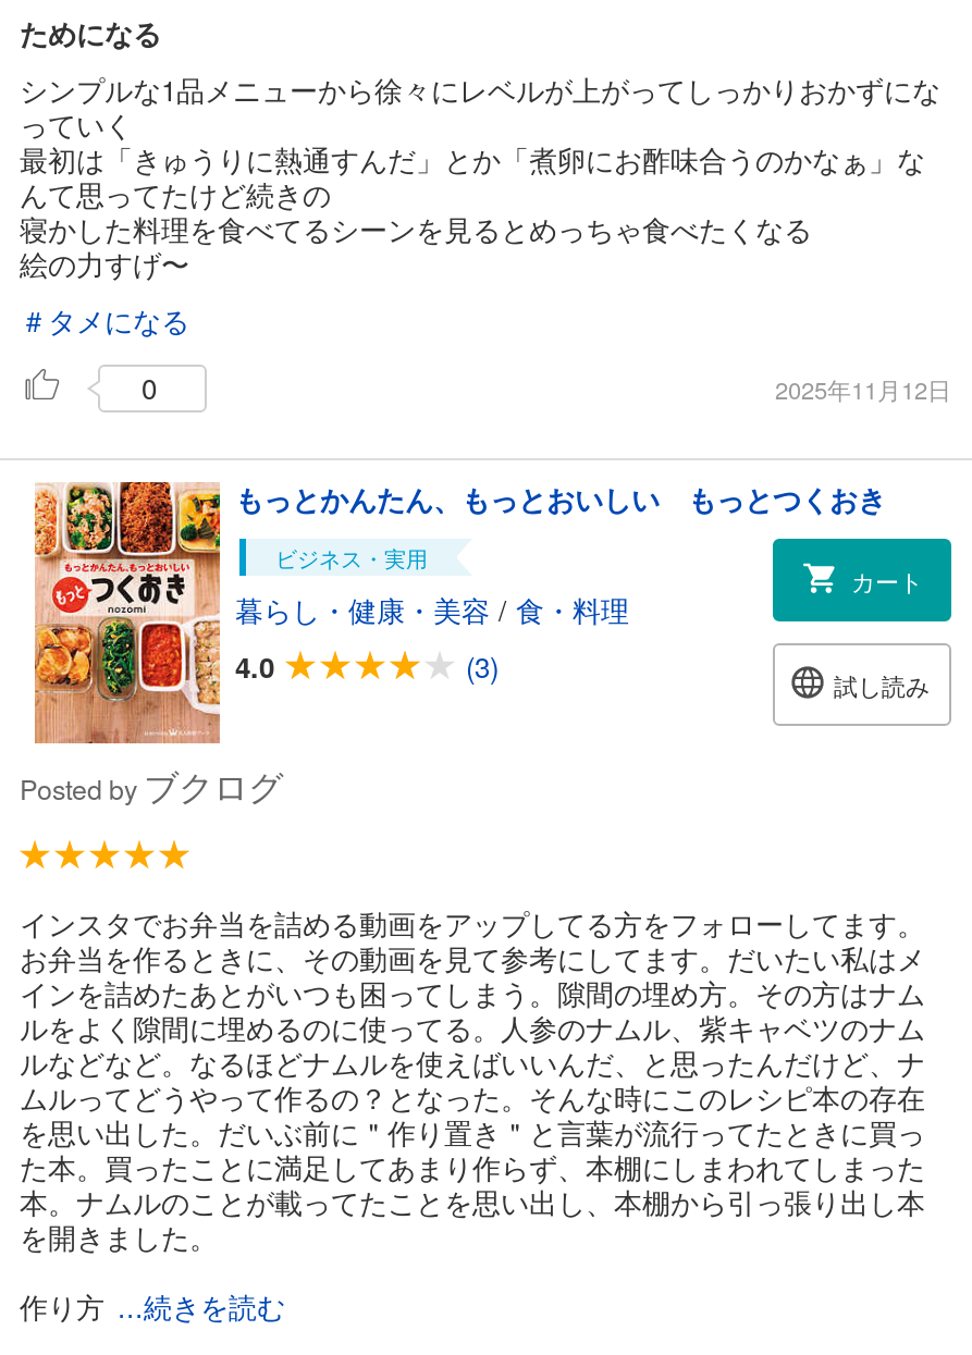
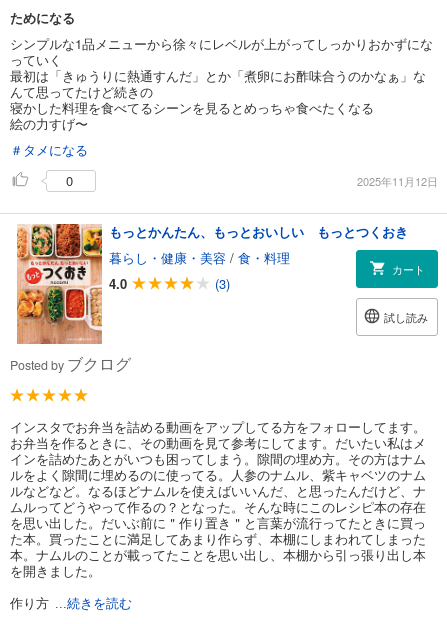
[275,543,428,574] ビジネス・実用 -> none
moved [235,589,629,687] -> [109,248,290,293]: 暮らし・健康・美容/食・料理 | 4.0 | (3)

